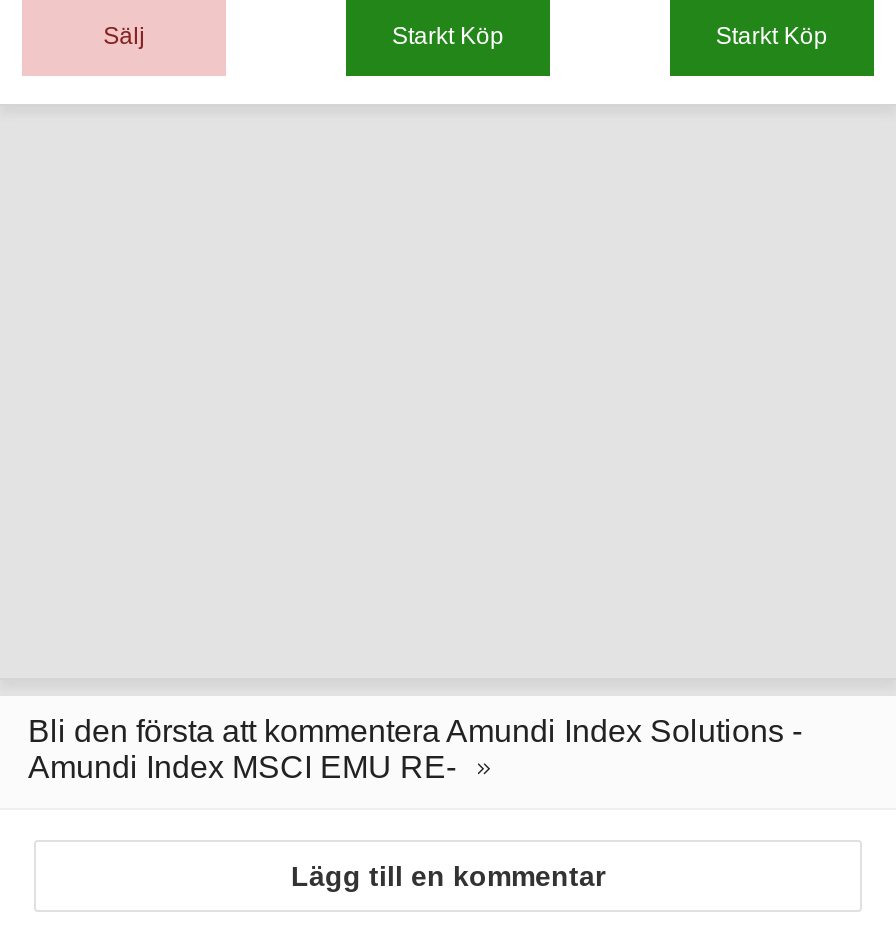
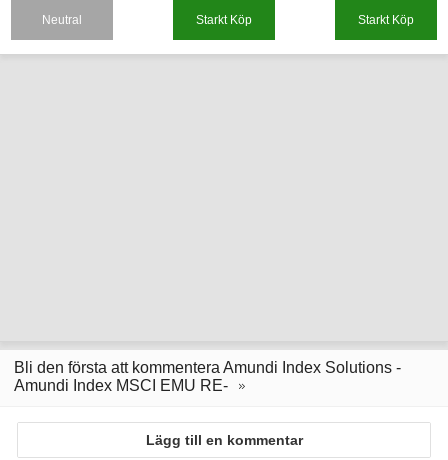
[103,22,145,50] Sälj -> [42,13,82,27] Neutral

